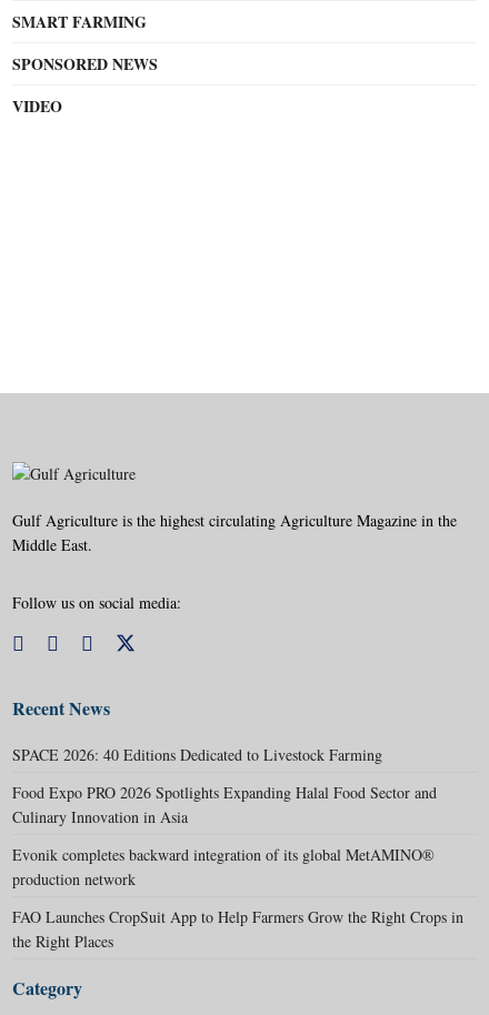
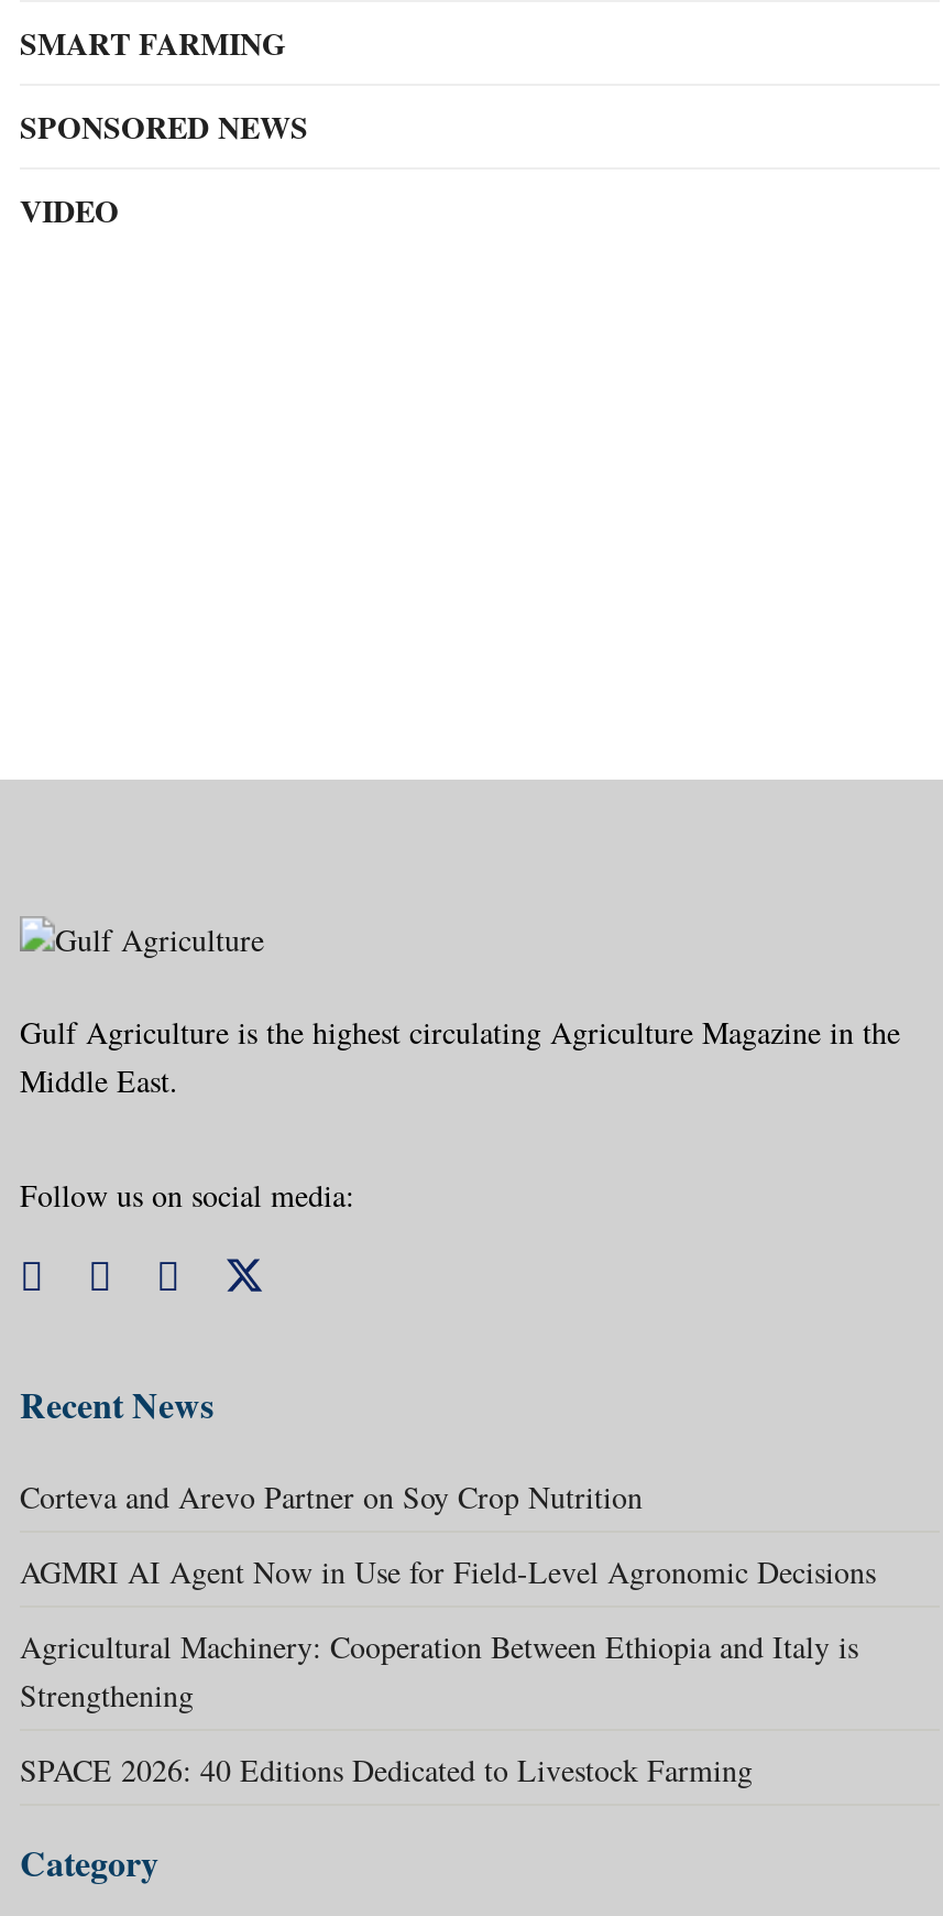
none -> [20,1476,876,1716] Corteva and Arevo Partner on Soy Crop Nutrition | AGMRI AI Agent Now in Use for Field-Level Agronomic Decisions | Agricultural Machinery: Cooperation Between Ethiopia and Italy is | Strengthening
moved [12,744,382,765] -> [20,1749,753,1791]: SPACE 2026: 40 Editions Dedicated to Livestock Farming
[12,782,463,952] Food Expo PRO 2026 Spotlights Expanding Halal Food Sector and | Culinary Innovation in Asia | Evonik completes backward integration of its global MetAMINO® | production network | FAO Launches CropSuit App to Help Farmers Grow the Right Crops in | the Right Places -> none

